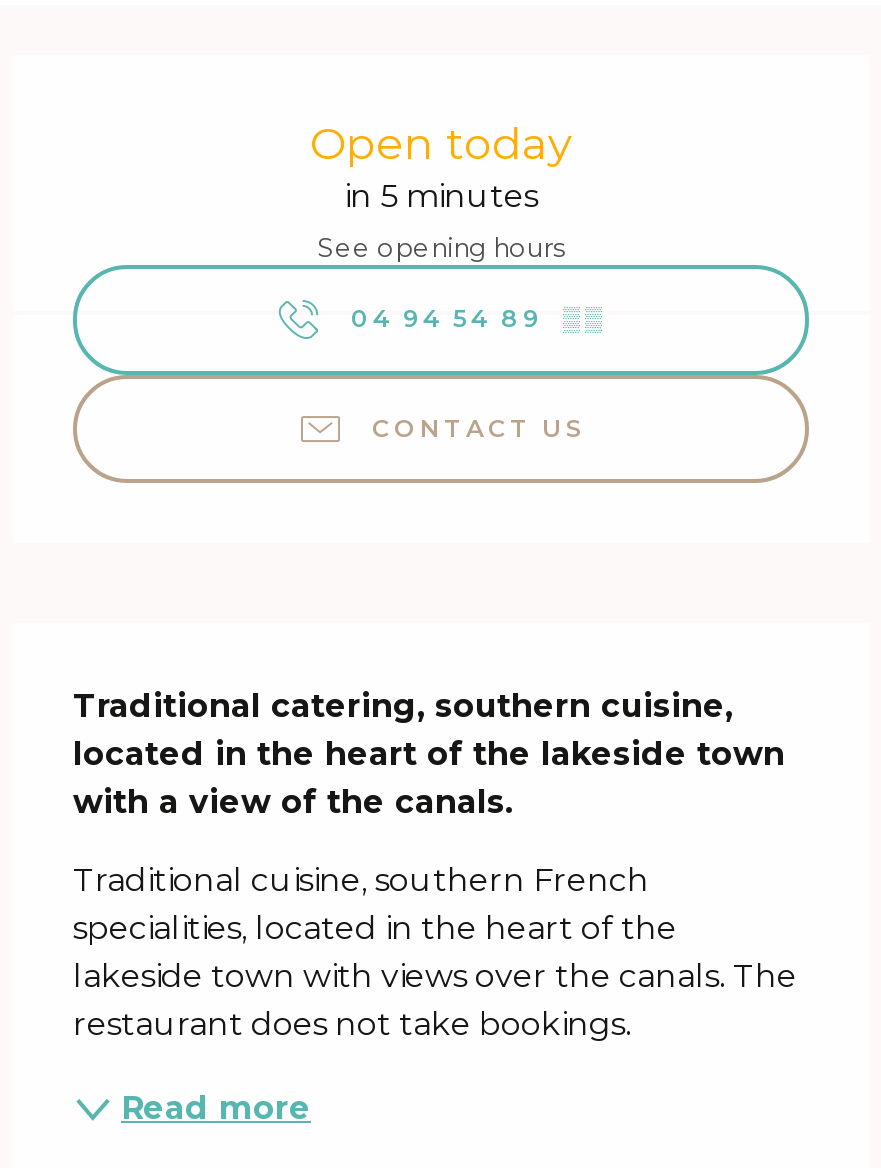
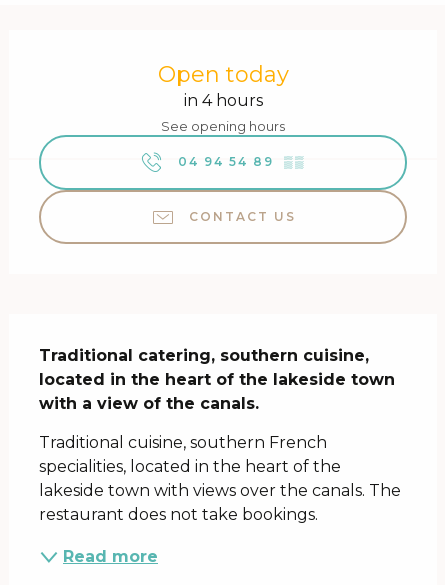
[344,177,538,215] in 5 minutes -> [183,91,262,110] in 4 hours

